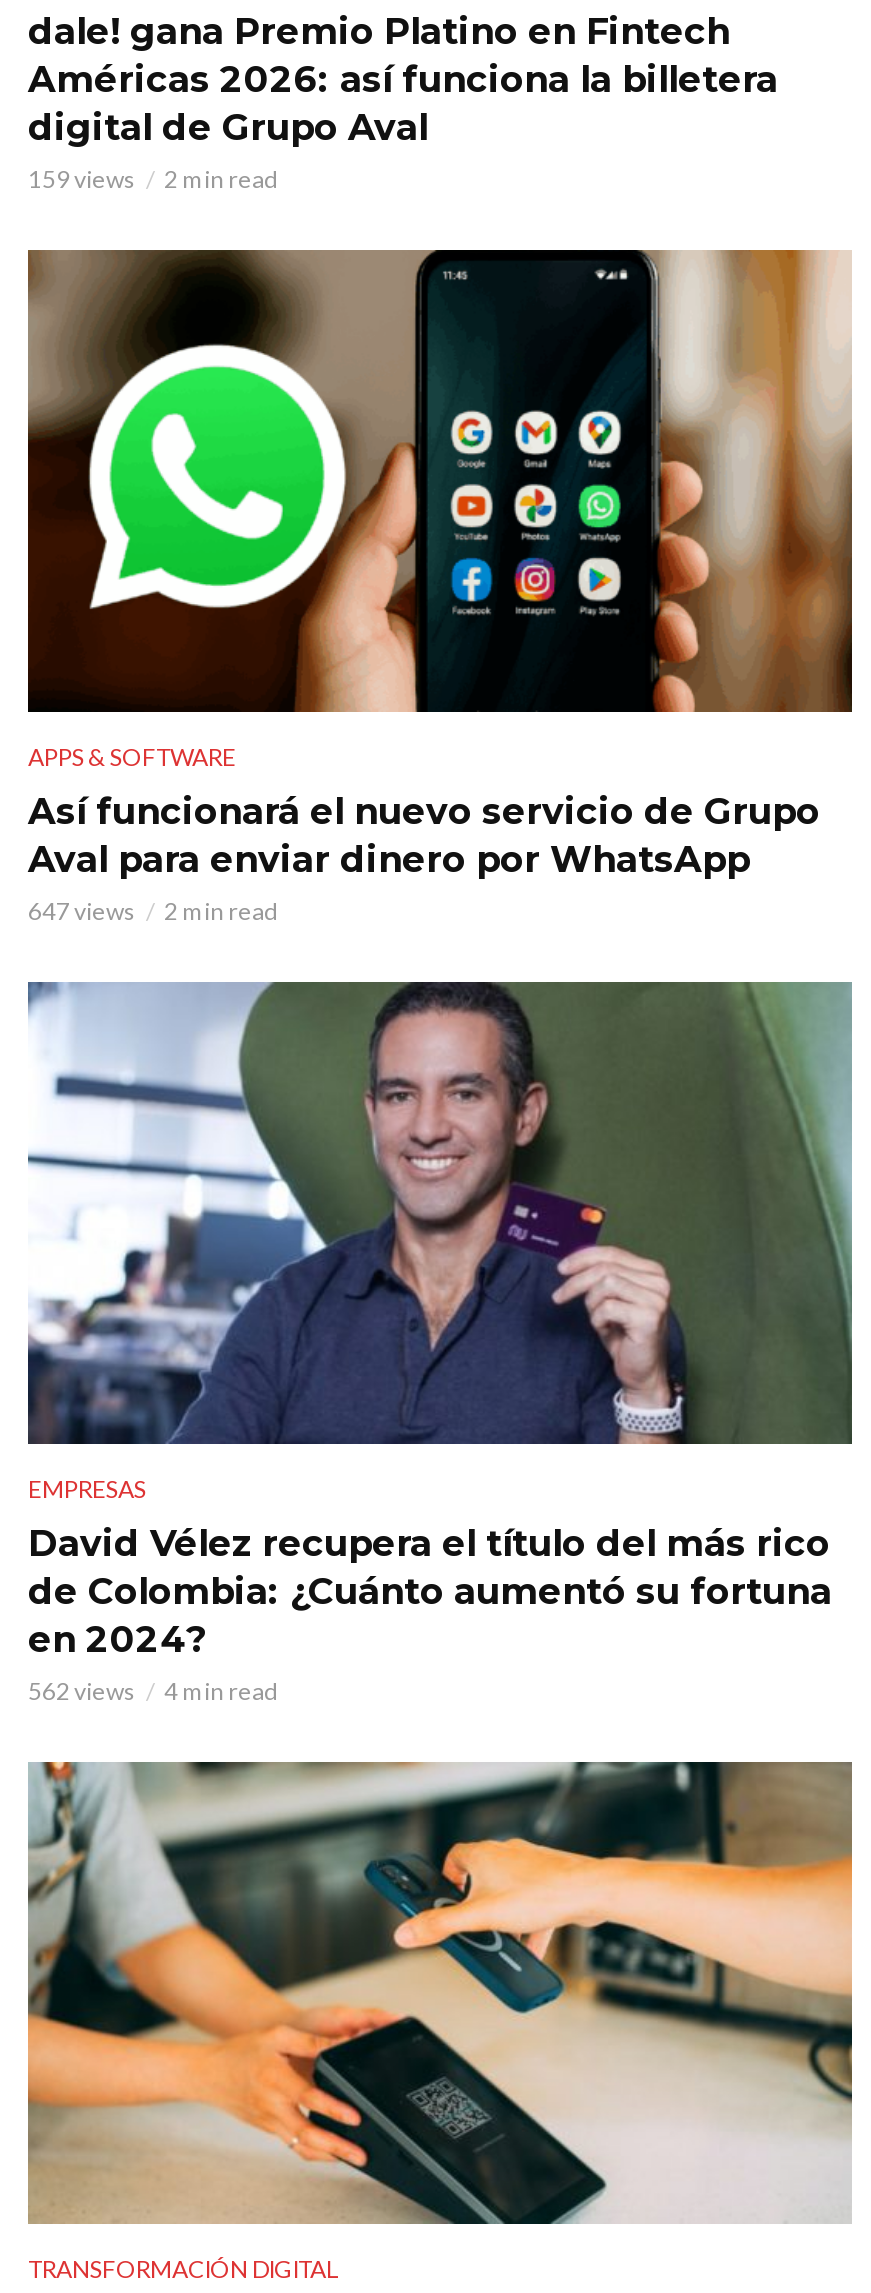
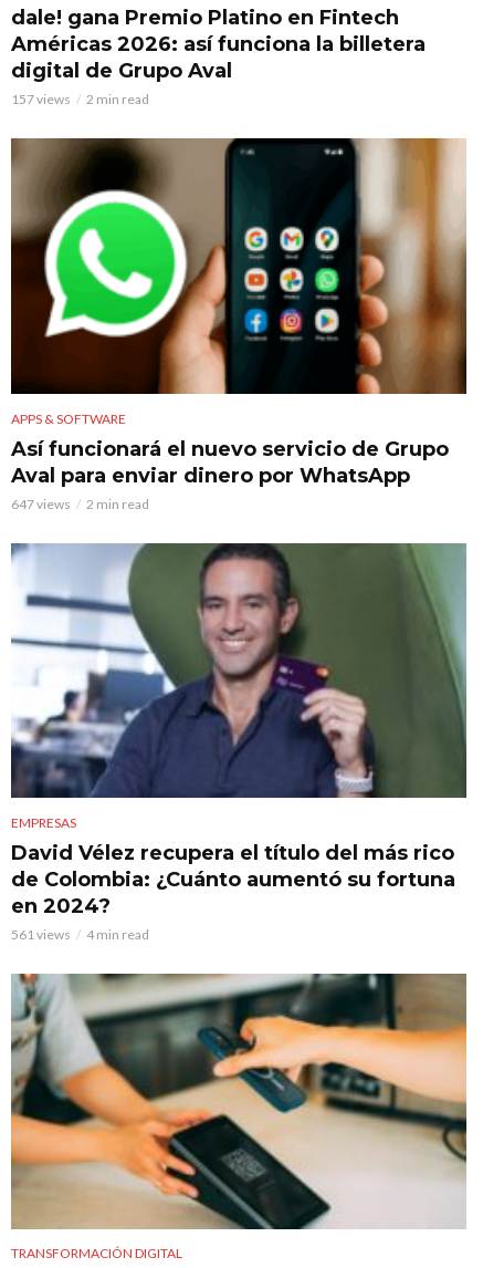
[28,164,278,194] 159 views 2 min read -> [11,91,149,108] 157 views 2 min read
[28,1675,278,1705] 562 views 4 min read -> [11,926,149,943] 561 views 4 min read

